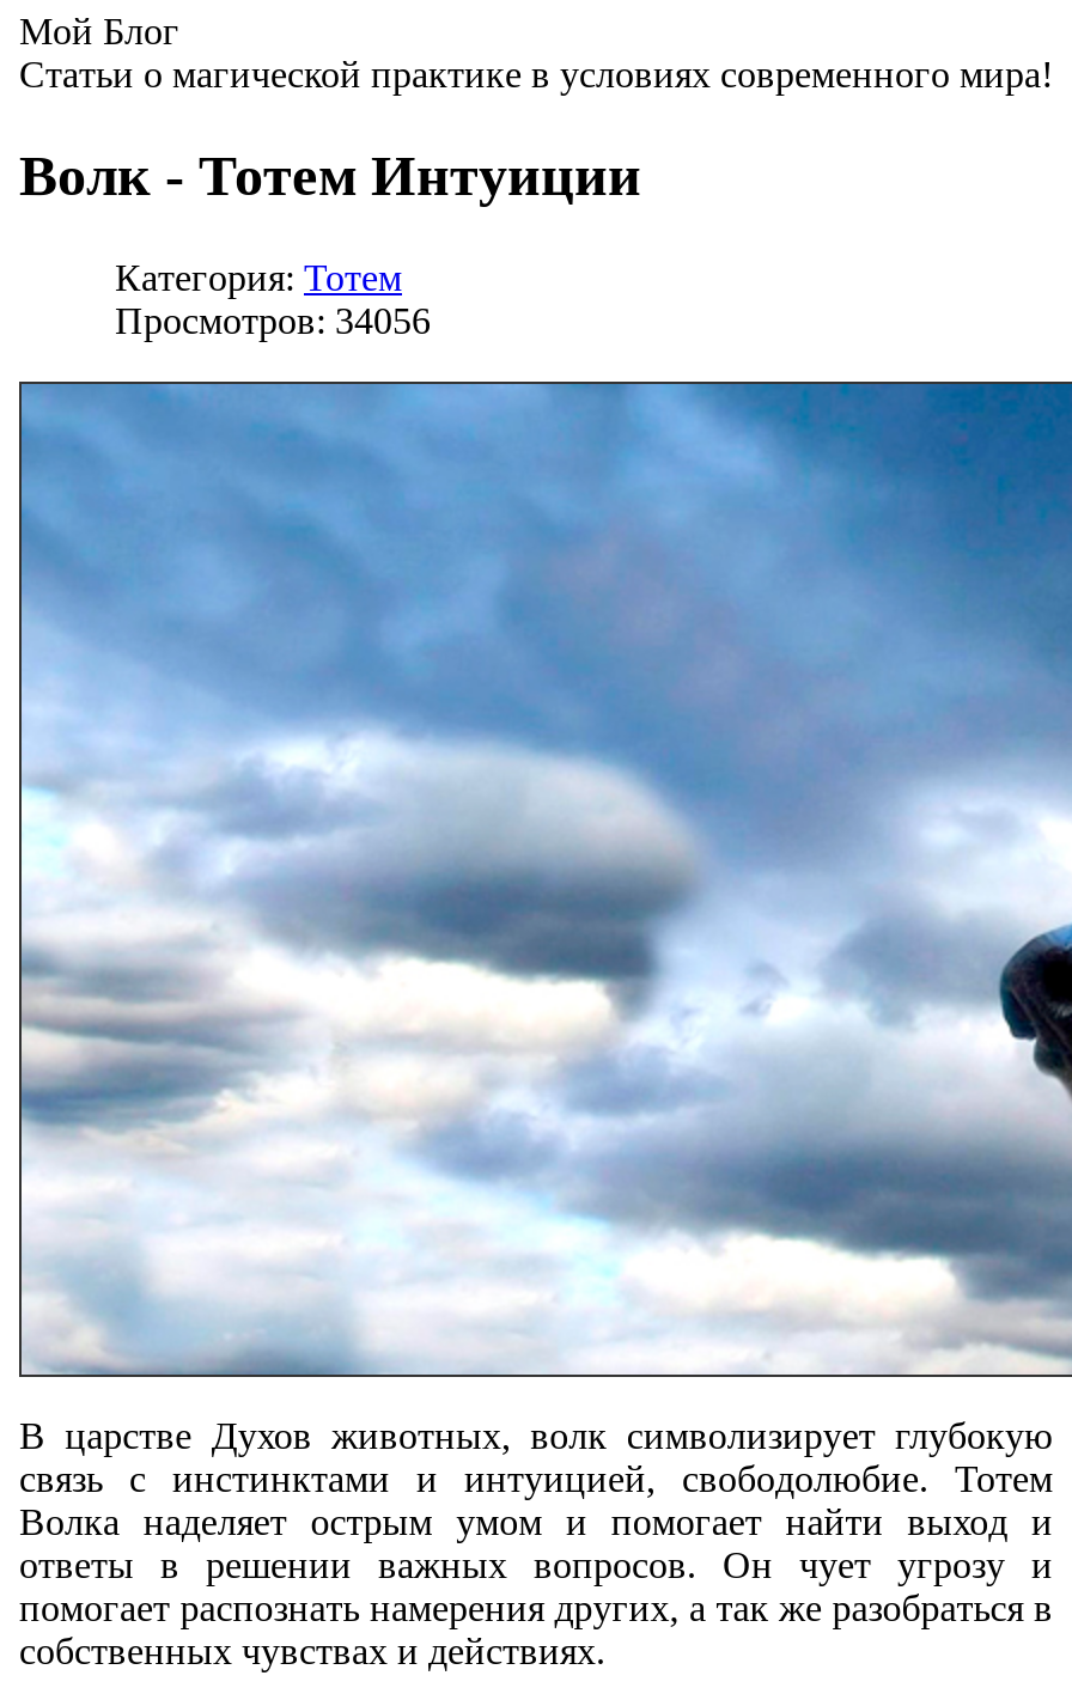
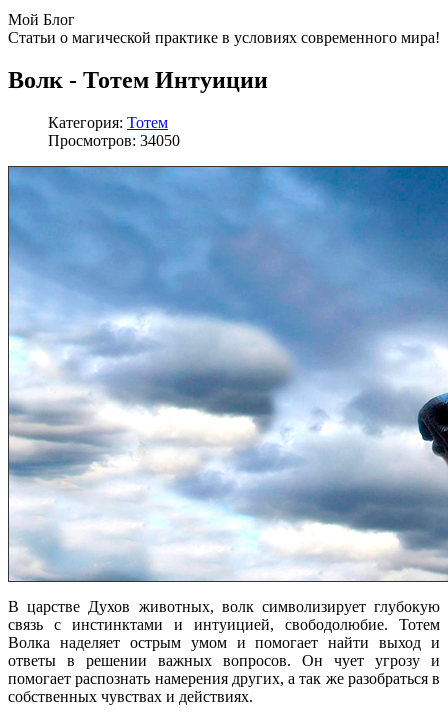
[115,300,431,340] Просмотров: 34056 -> [48,132,180,149] Просмотров: 34050

